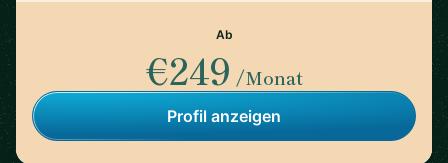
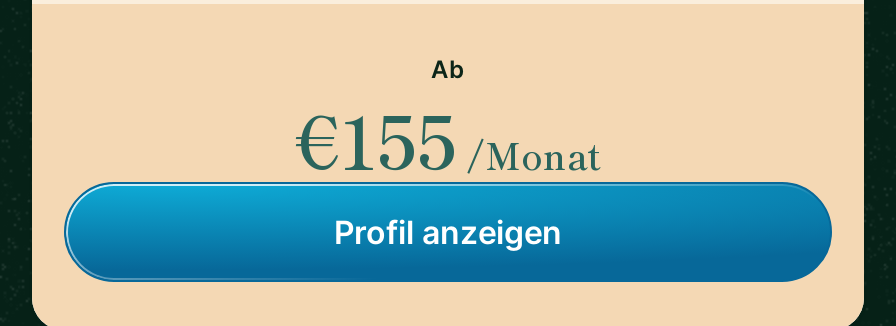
[145,43,302,95] €249 /Monat -> [295,86,601,190] €155 /Monat

